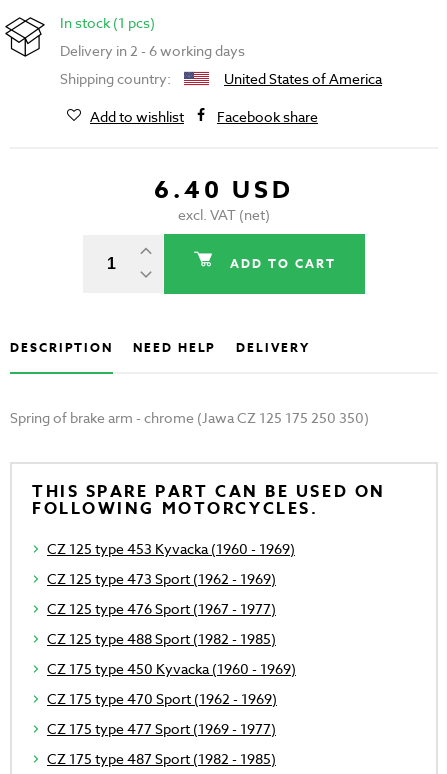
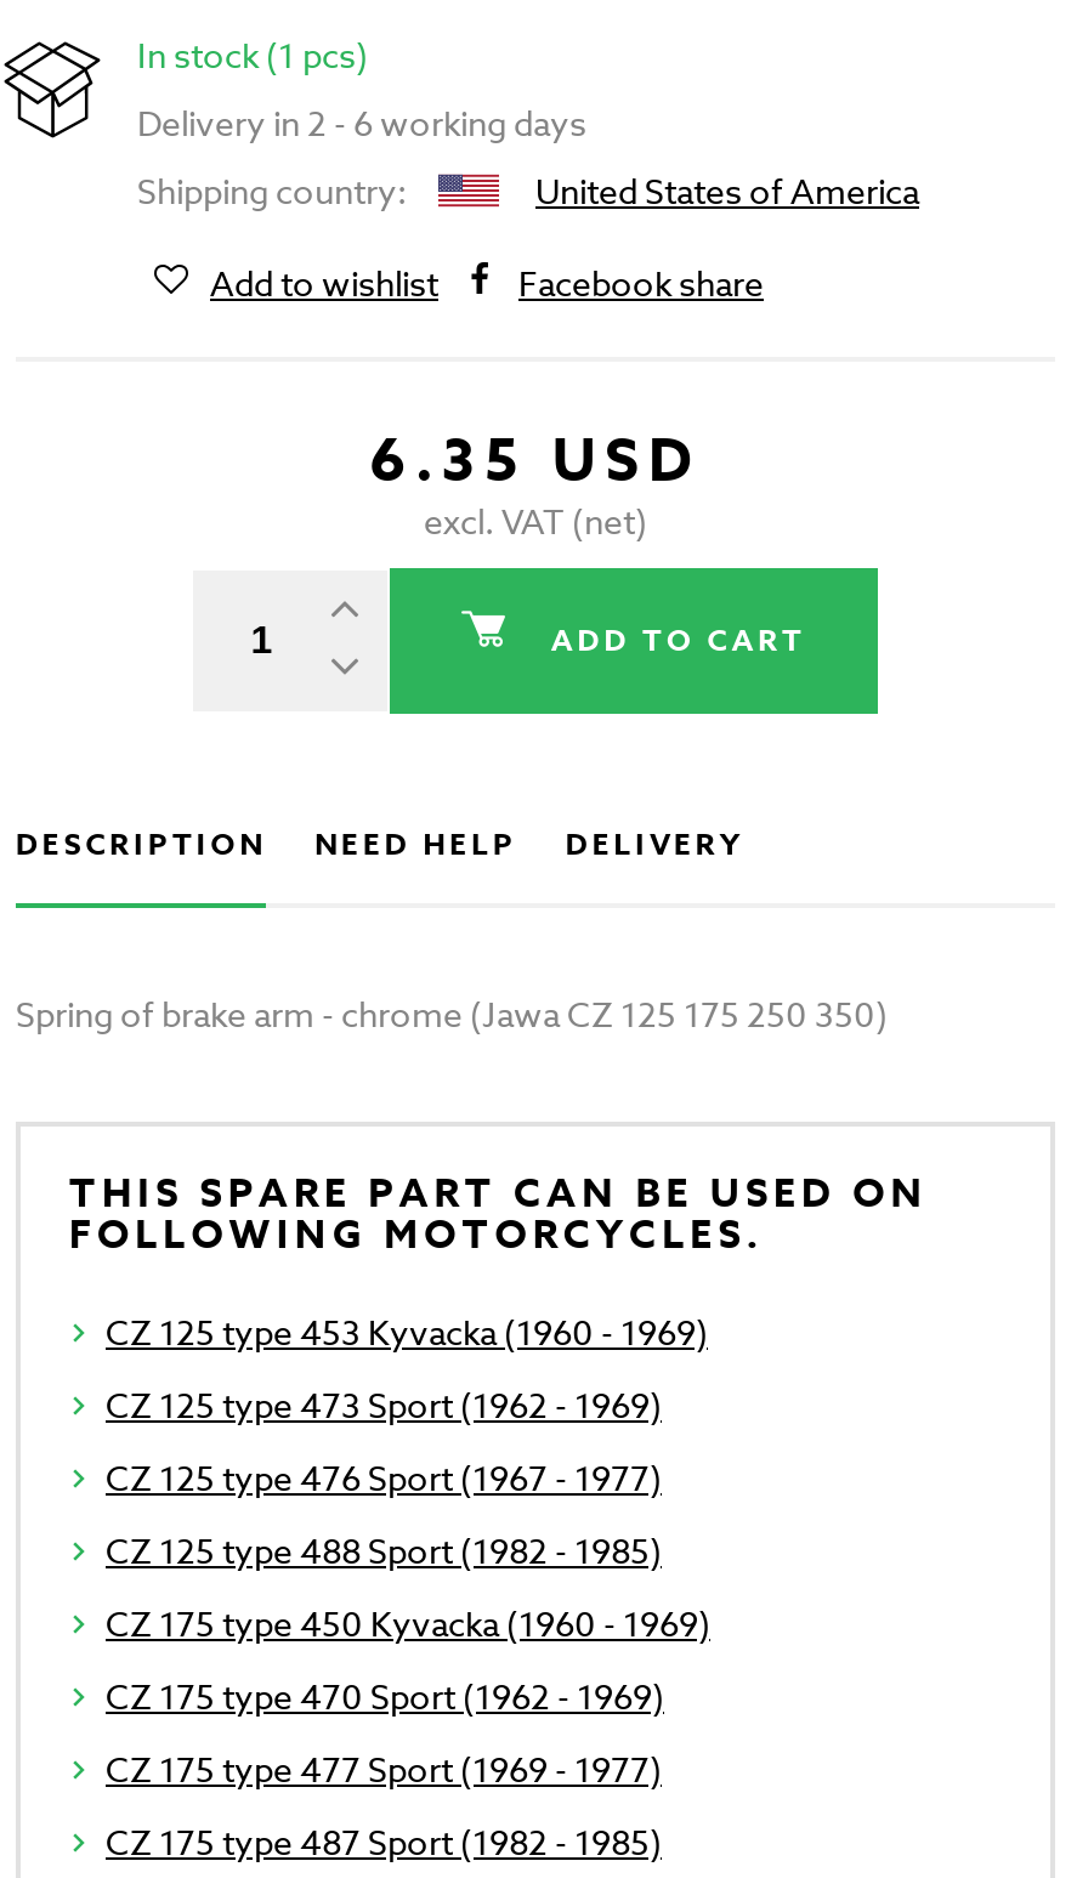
[154,173,294,208] 6.40 USD -> [369,421,702,506] 6.35 USD

